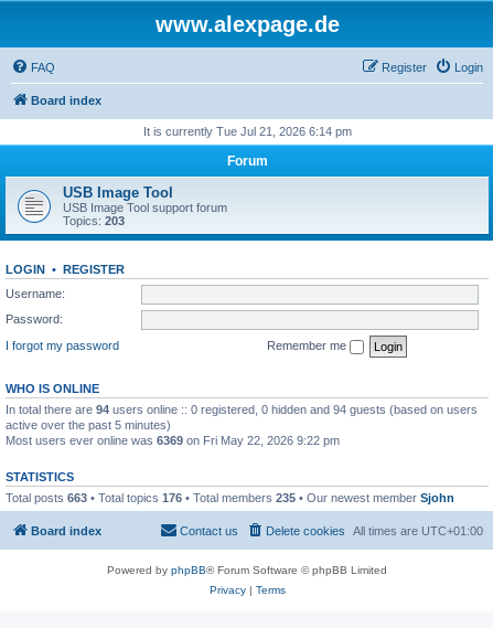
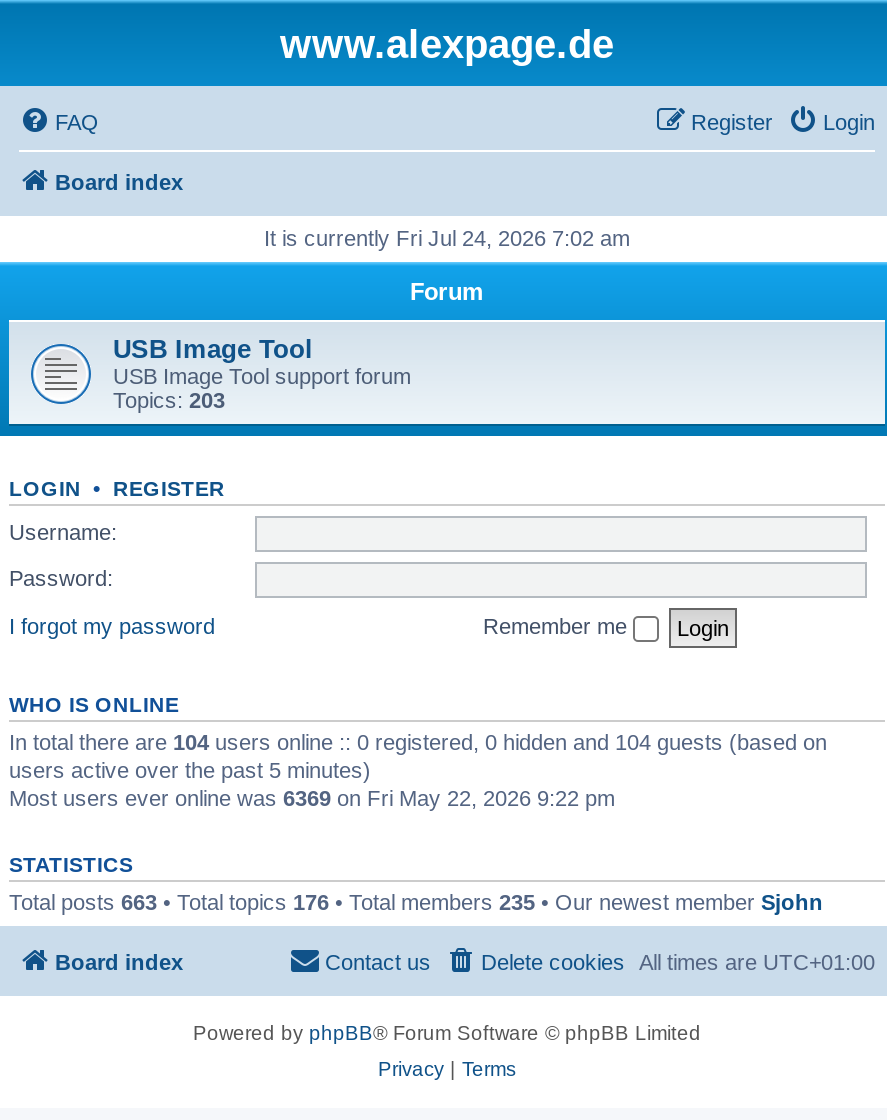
[143,125,351,138] It is currently Tue Jul 21, 2026 6:14 pm -> [264,226,630,250] It is currently Fri Jul 24, 2026 7:02 am
[6,402,478,431] In total there are 94 users online :: 0 registered, 0 hidden and 94 guests (based on users | active over the past 5 minutes) -> [9,729,827,781] In total there are 104 users online :: 0 registered, 0 hidden and 104 guests (based on | users active over the past 5 minutes)

